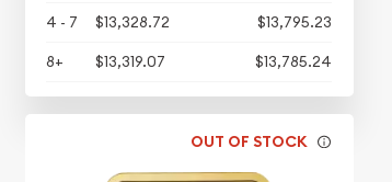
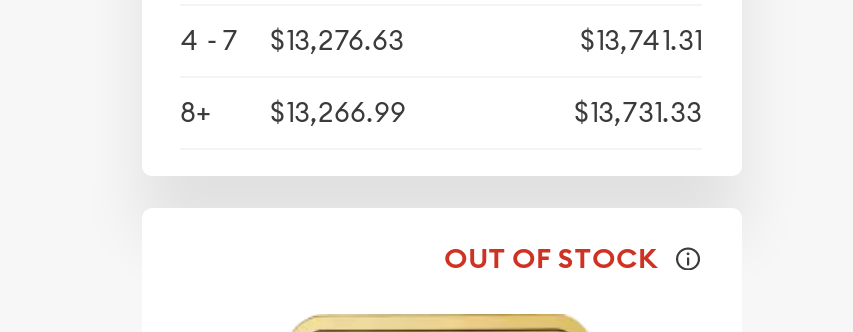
[46,12,170,32] 4 - 7 $13,328.72 -> [180,22,404,58] 4 - 7 $13,276.63
[258,12,332,32] $13,795.23 -> [580,22,702,58] $13,741.31
[46,52,166,71] 8+ $13,319.07 -> [180,94,406,130] 8+ $13,266.99
[255,52,332,71] $13,785.24 -> [574,94,702,130] $13,731.33

